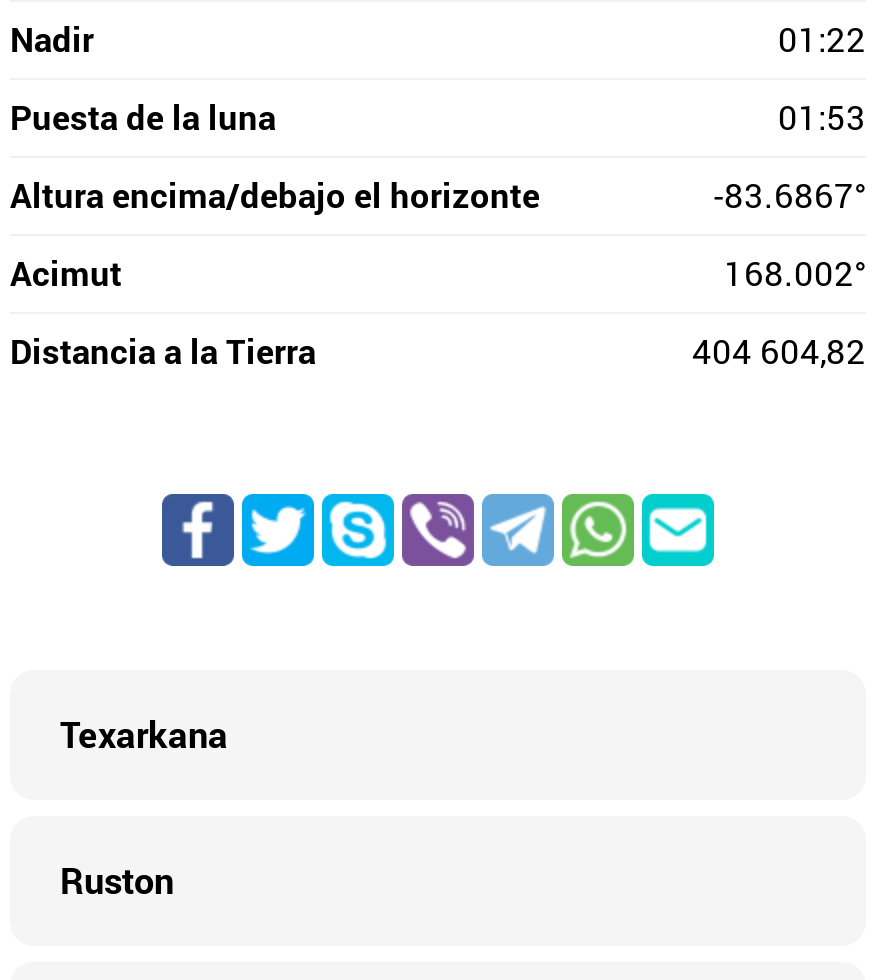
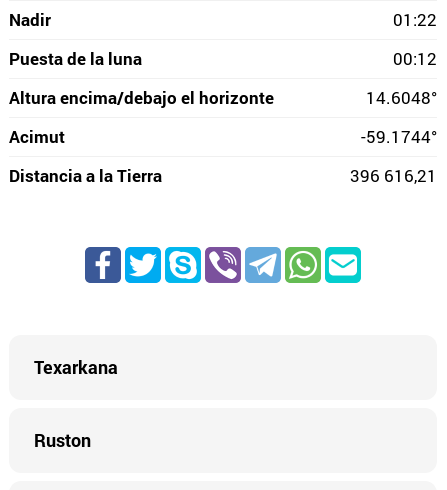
[778,94,866,140] 01:53 -> [393,47,437,70] 00:12
[714,172,866,218] -83.6867° -> [366,86,437,109] 14.6048°
[724,250,866,296] 168.002° -> [361,125,437,148] -59.1744°
[692,328,866,374] 404 604,82 -> [350,164,437,187] 396 616,21

